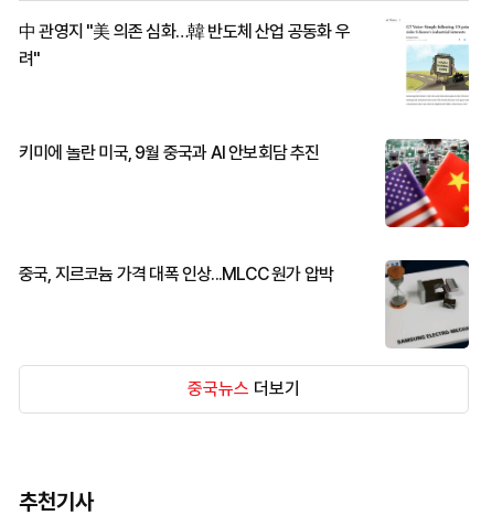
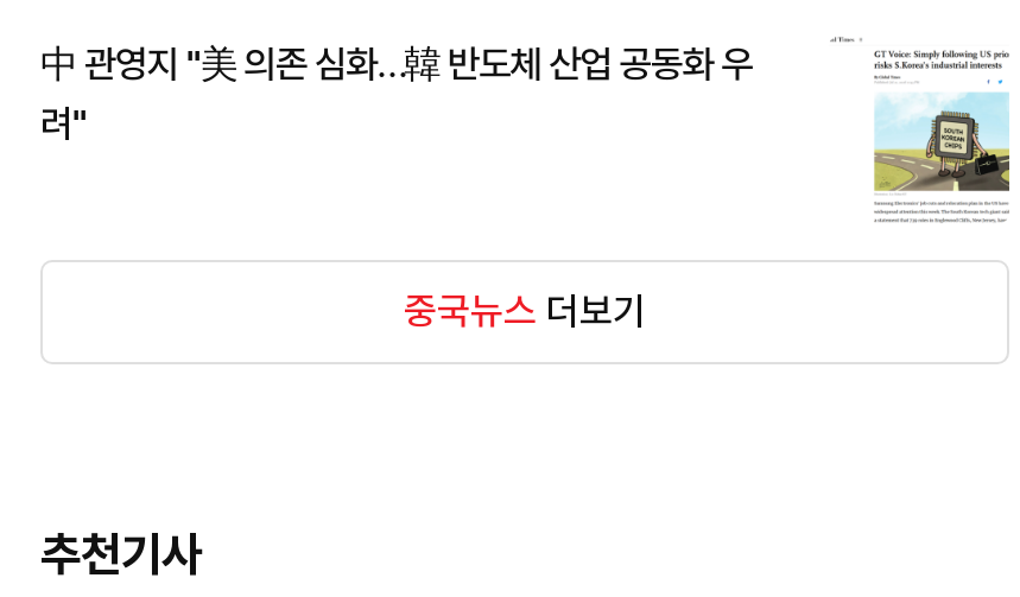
[19,142,319,163] 키미에 놀란 미국, 9월 중국과 AI 안보회담 추진 -> none
[384,138,470,228] [image] -> none
[19,263,333,284] 중국, 지르코늄 가격 대폭 인상...MLCC 원가 압박 -> none
[384,259,470,350] [image] -> none

